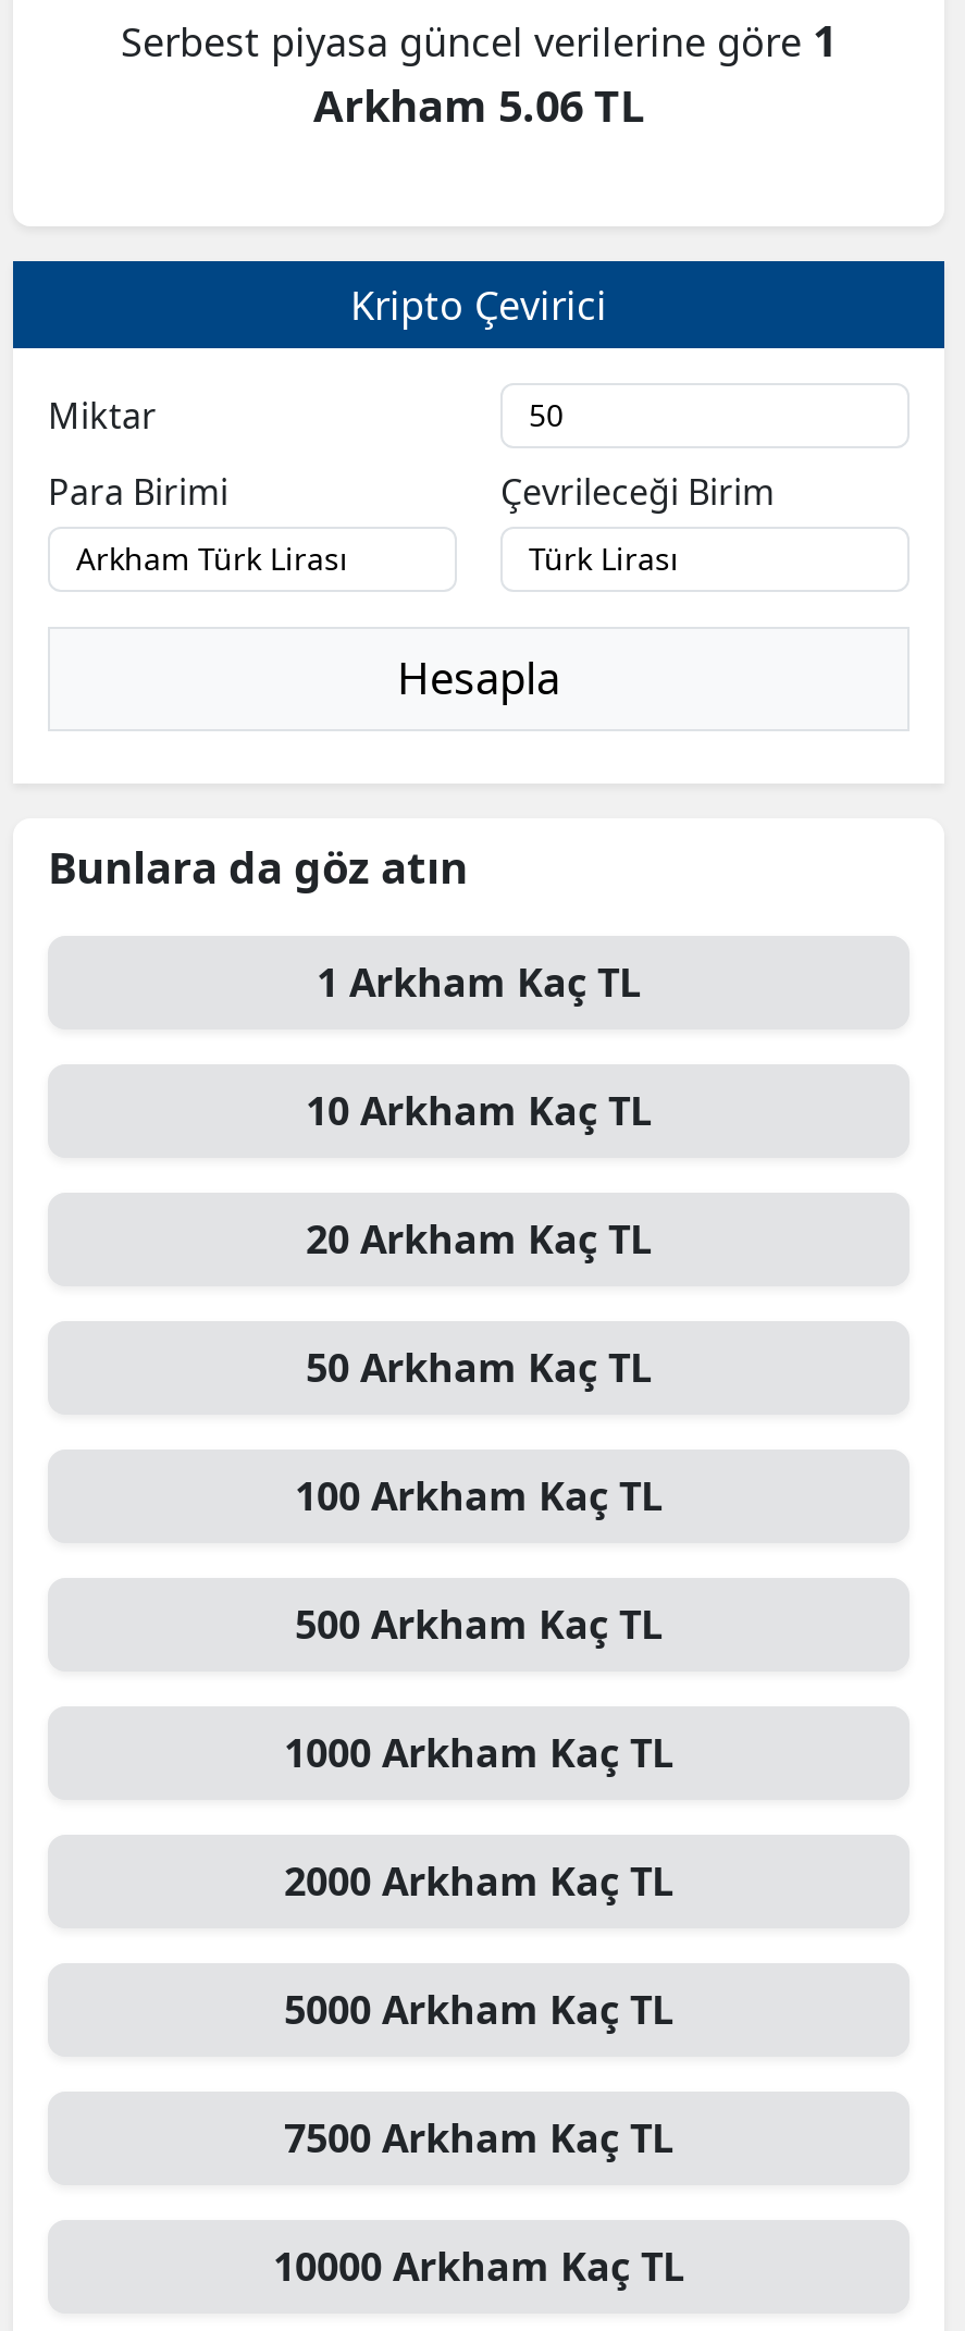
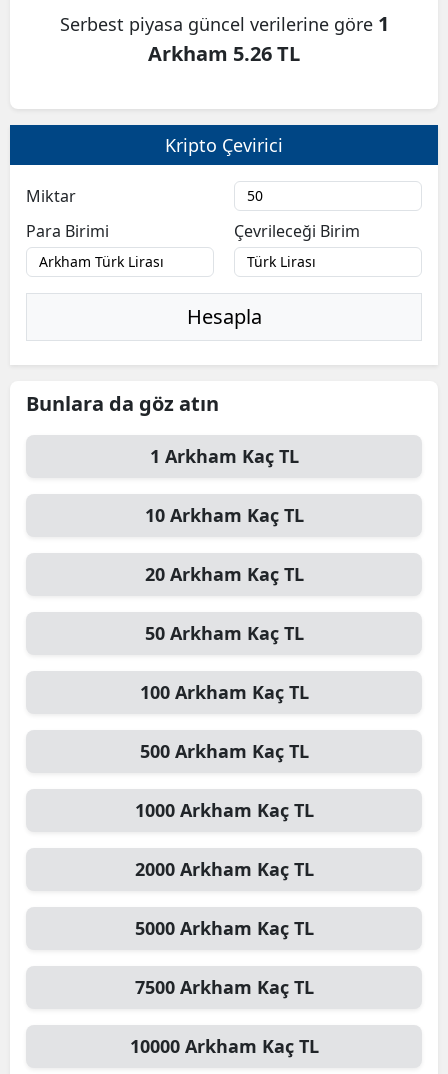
[313,76,644,135] Arkham 5.06 TL -> [148,40,300,67] Arkham 5.26 TL

